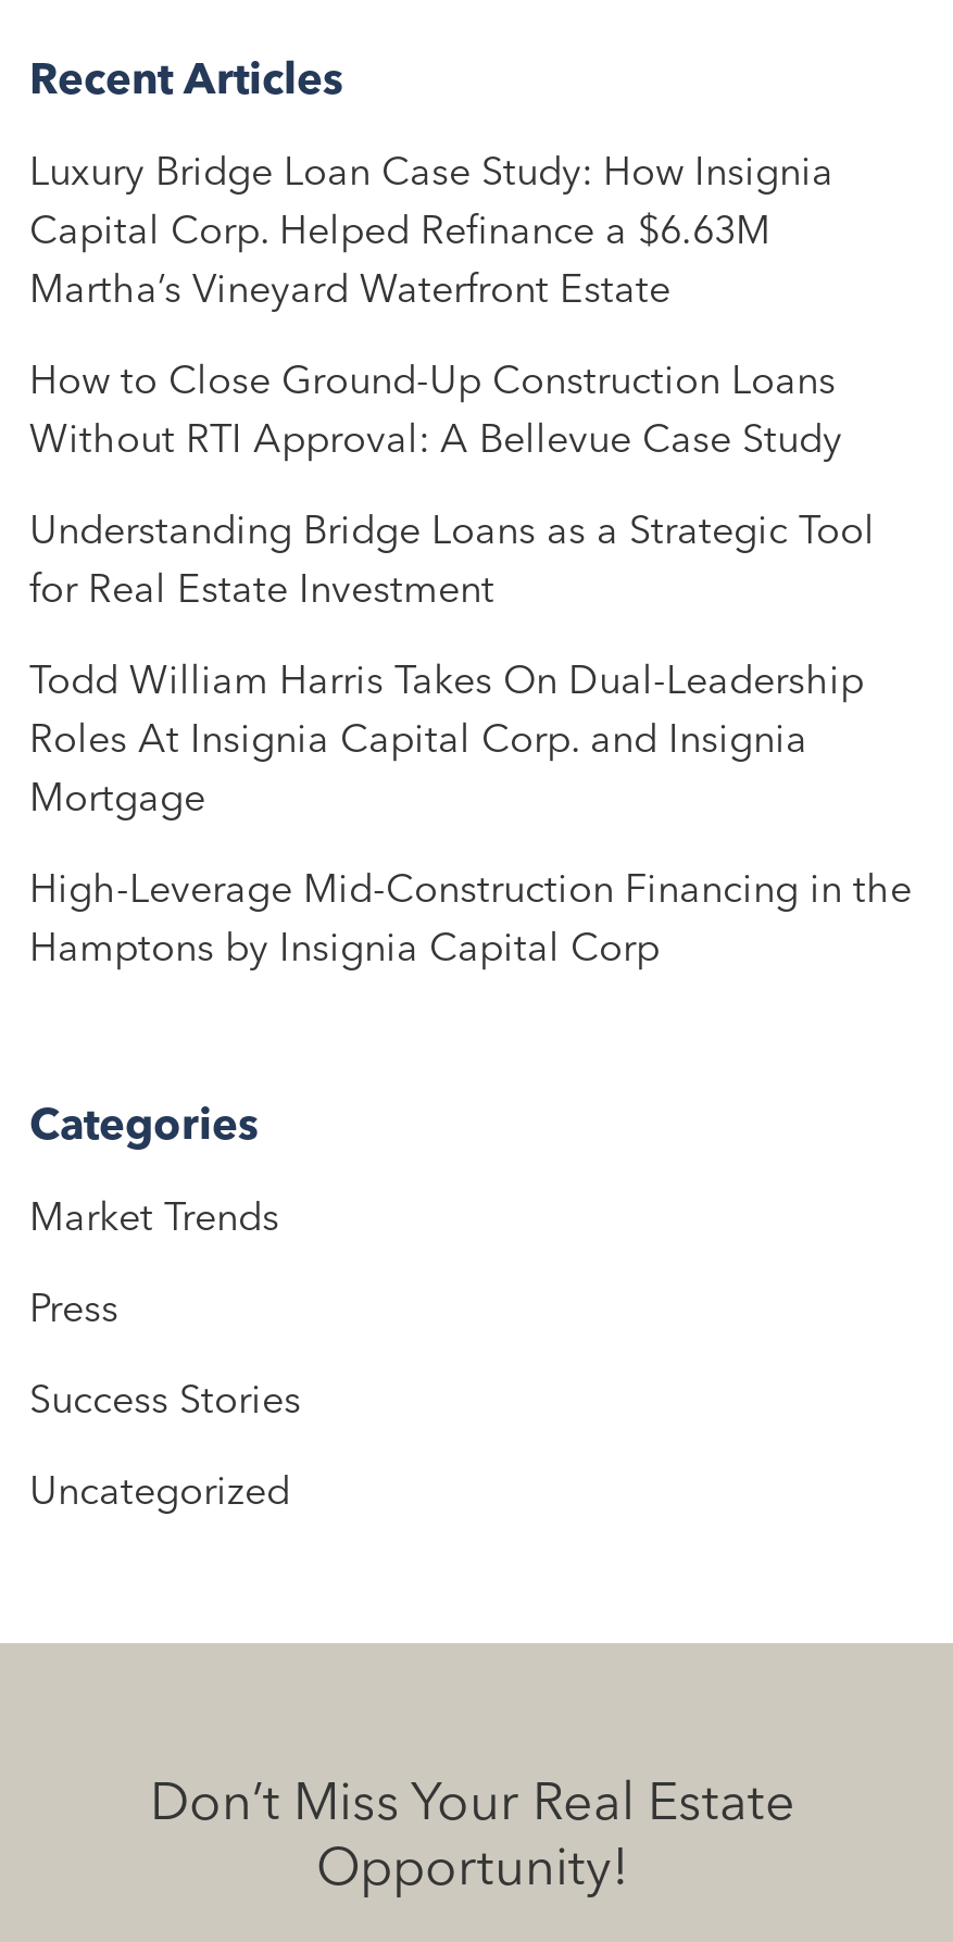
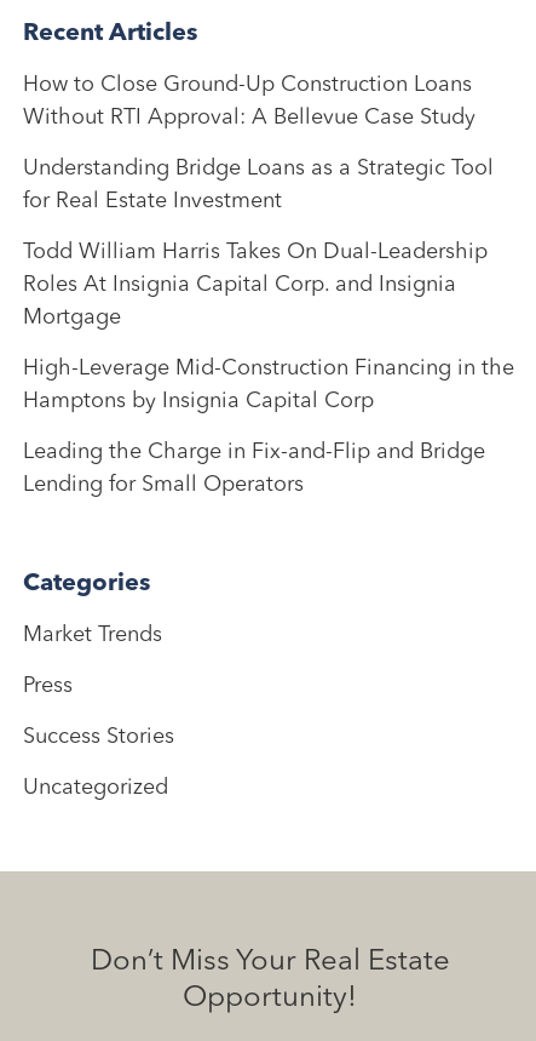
[29,153,833,310] Luxury Bridge Loan Case Study: How Insignia | Capital Corp. Helped Refinance a $6.63M | Martha’s Vineyard Waterfront Estate -> none
moved [29,362,912,968] -> [23,73,514,411]: How to Close Ground-Up Construction Loans | Without RTI Approval: A Bellevue Case Study | Understanding Bridge Loans as a Strategic Tool | ... | High-Leverage Mid-Construction Financing in the | Hamptons by Insignia Capital Corp
none -> [23,441,485,495] Leading the Charge in Fix-and-Flip and Bridge | Lending for Small Operators

